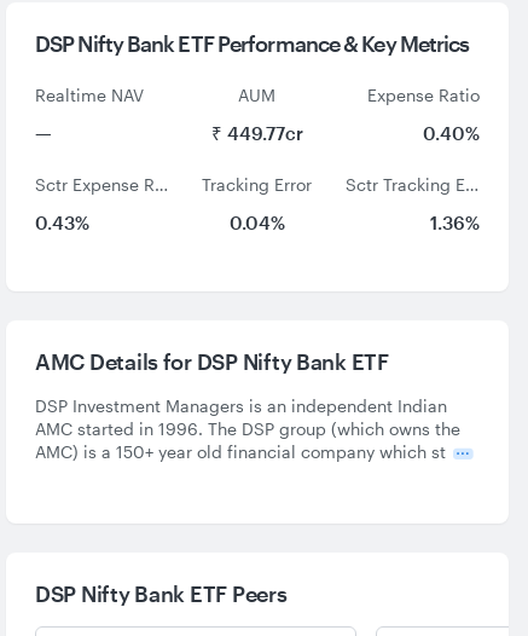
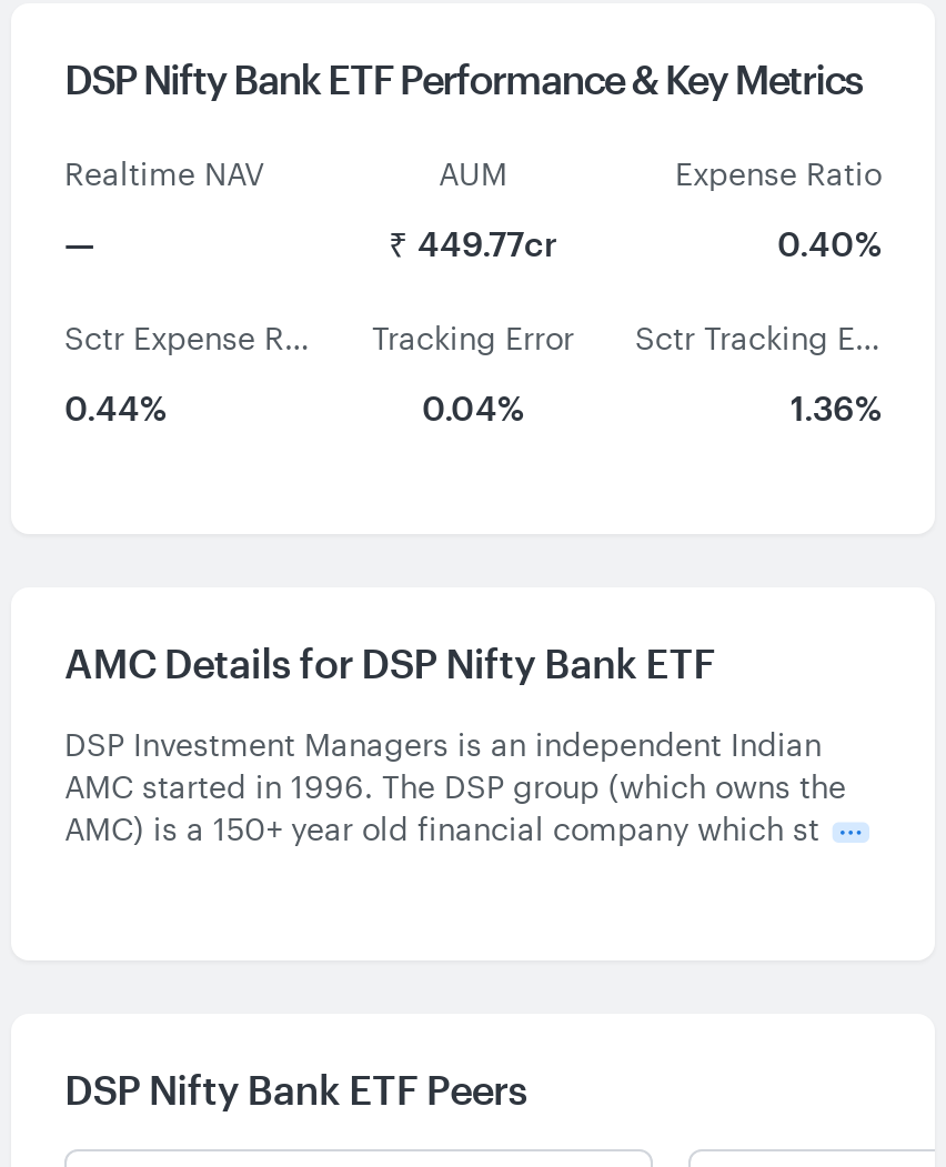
[35,212,89,233] 0.43% -> [64,388,167,427] 0.44%

